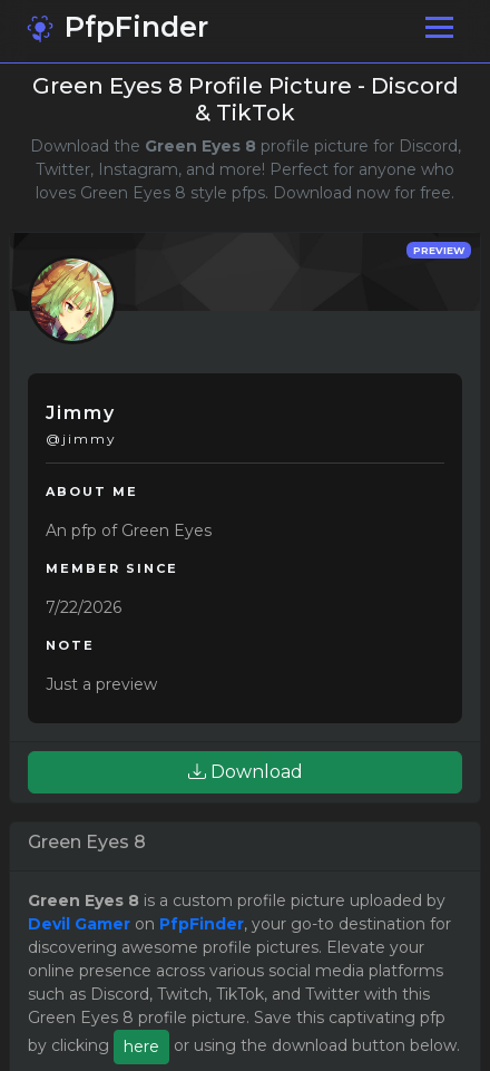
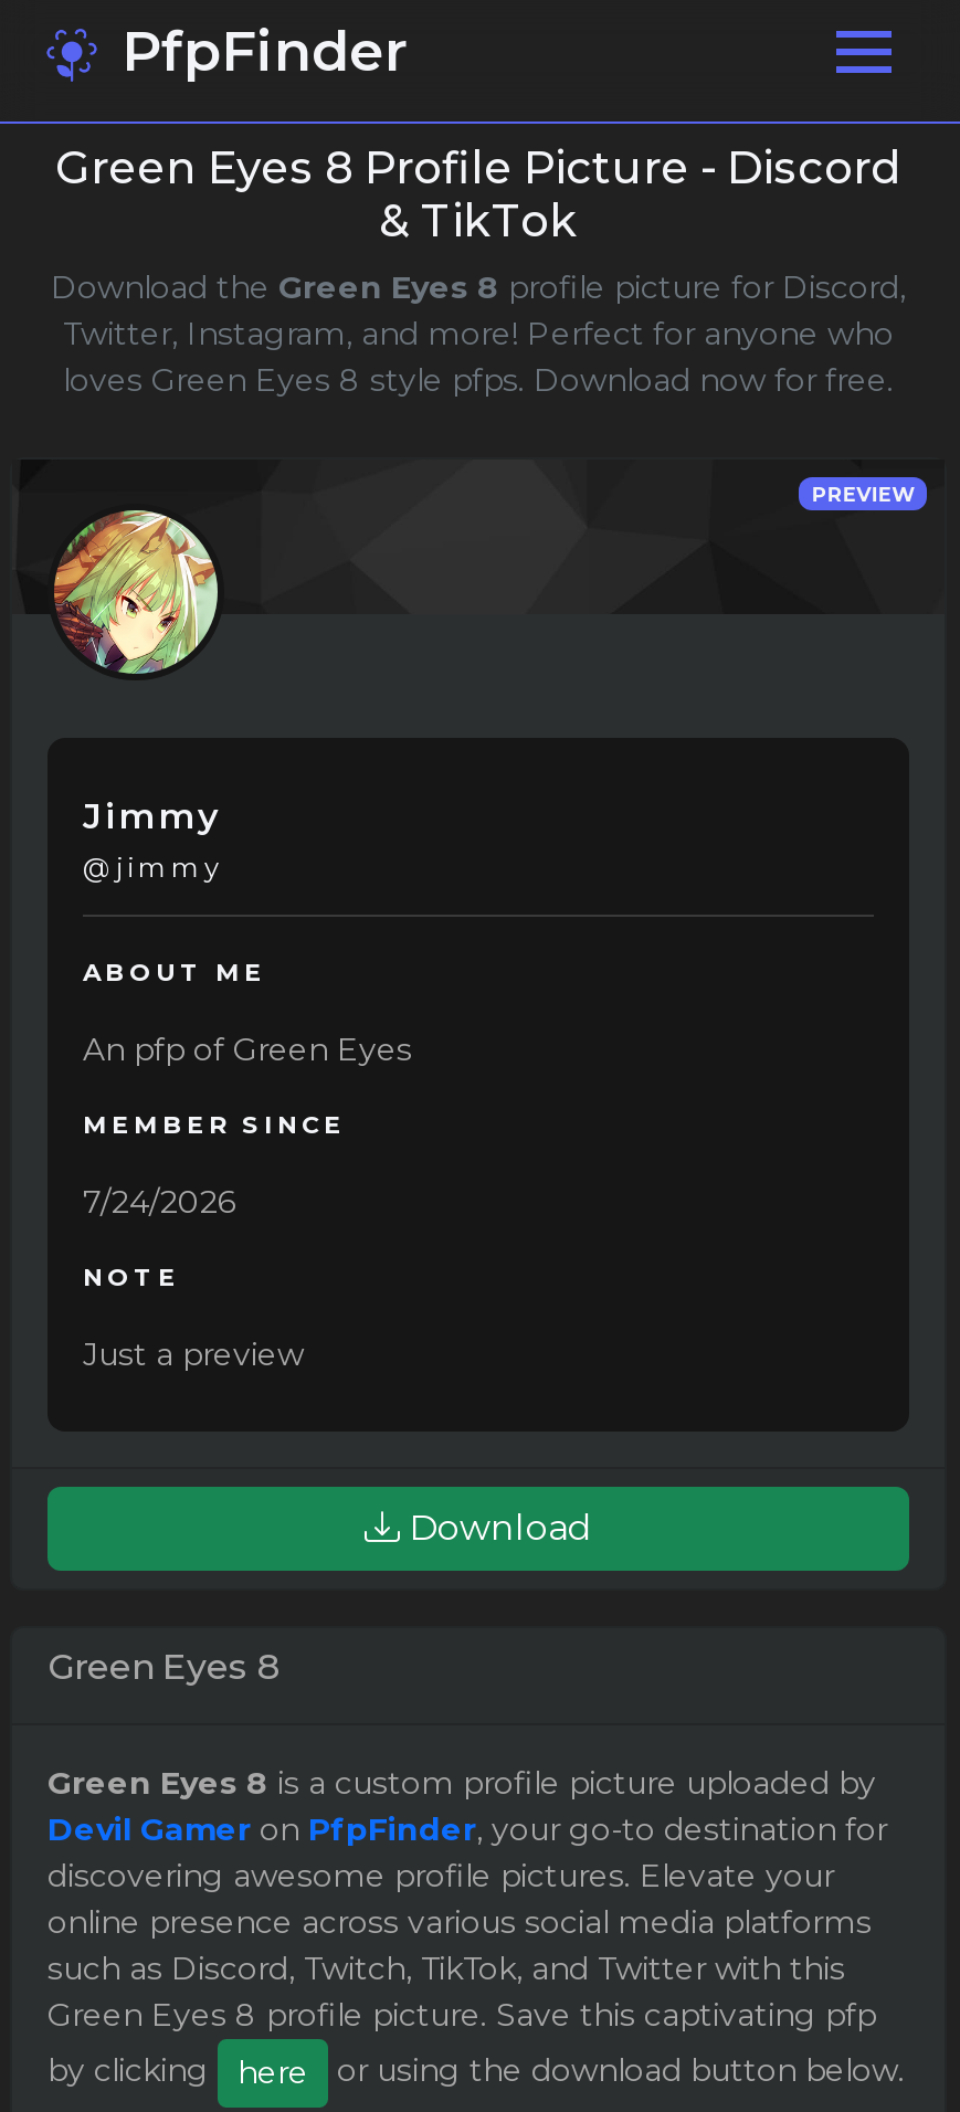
[46,597,121,617] 7/22/2026 -> [83,1182,235,1222] 7/24/2026

